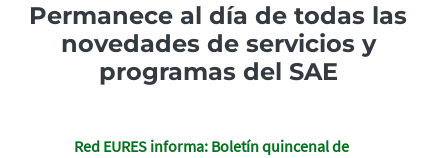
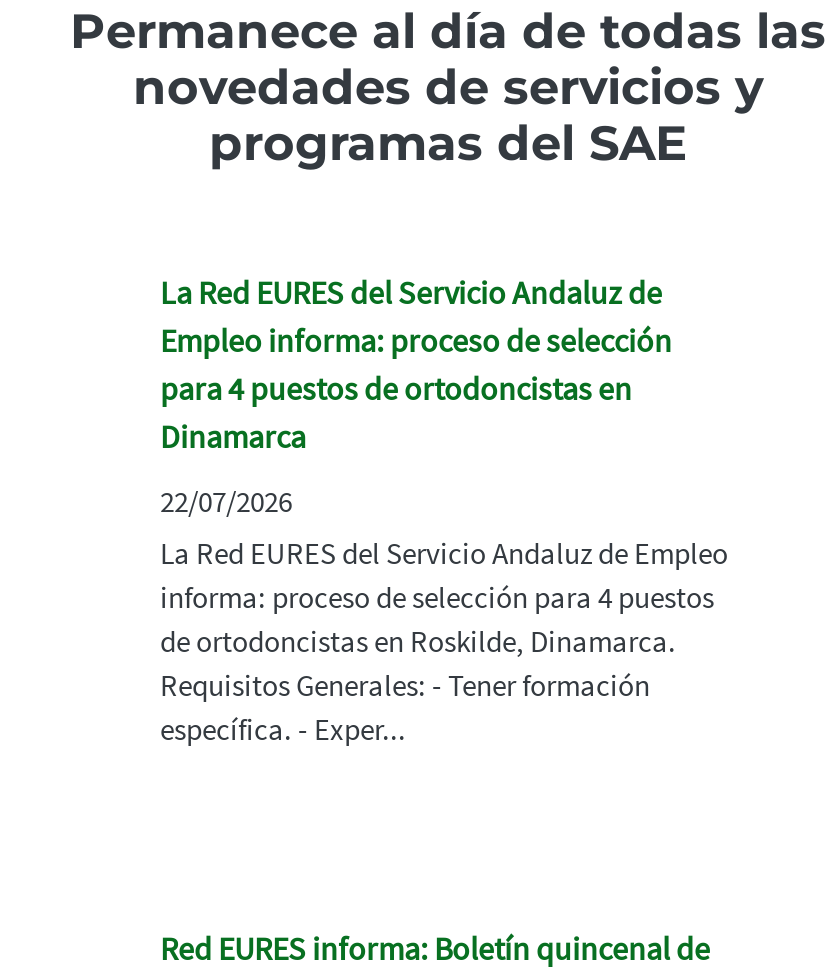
none -> [160,272,728,748] La Red EURES del Servicio Andaluz de | Empleo informa: proceso de selección | para 4 puestos de ortodoncistas en | Dinamarca | 22/07/2026 | La Red EURES del Servicio Andaluz de Empleo | informa: proceso de selección para 4 puestos | de ortodoncistas en Roskilde, Dinamarca. | Requisitos Generales: - Tener formación | específica. - Exper...

